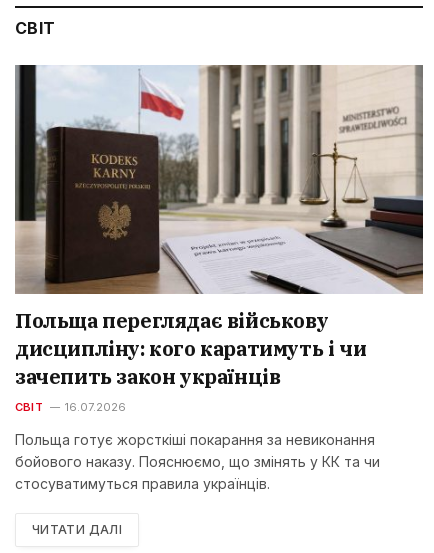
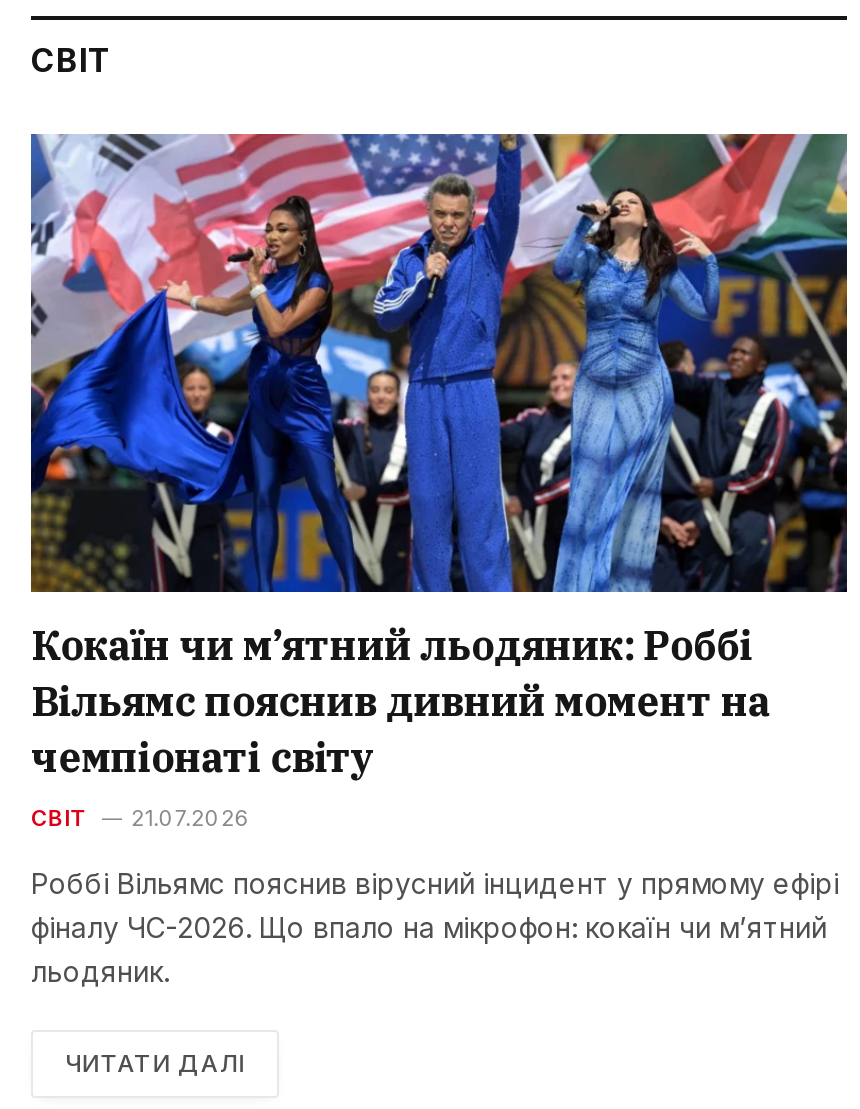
[14,64,424,390] [image] | Польща переглядає військову | дисципліну: кого каратимуть і чи | зачепить закон українців -> [29,132,849,784] [image] | Кокаїн чи м’ятний льодяник: Роббі | Вільямс пояснив дивний момент на | чемпіонаті світу
[15,400,126,414] СВІТ 16.07.2026 -> [31,804,251,832] СВІТ 21.07.2026
[15,431,380,492] Польща готує жорсткіші покарання за невиконання | бойового наказу. Пояснюємо, що змінять у КК та чи | стосуватимуться правила українців. -> [31,866,839,988] Роббі Вільямс пояснив вірусний інцидент у прямому ефірі | фіналу ЧС-2026. Що впало на мікрофон: кокаїн чи м’ятний | льодяник.

